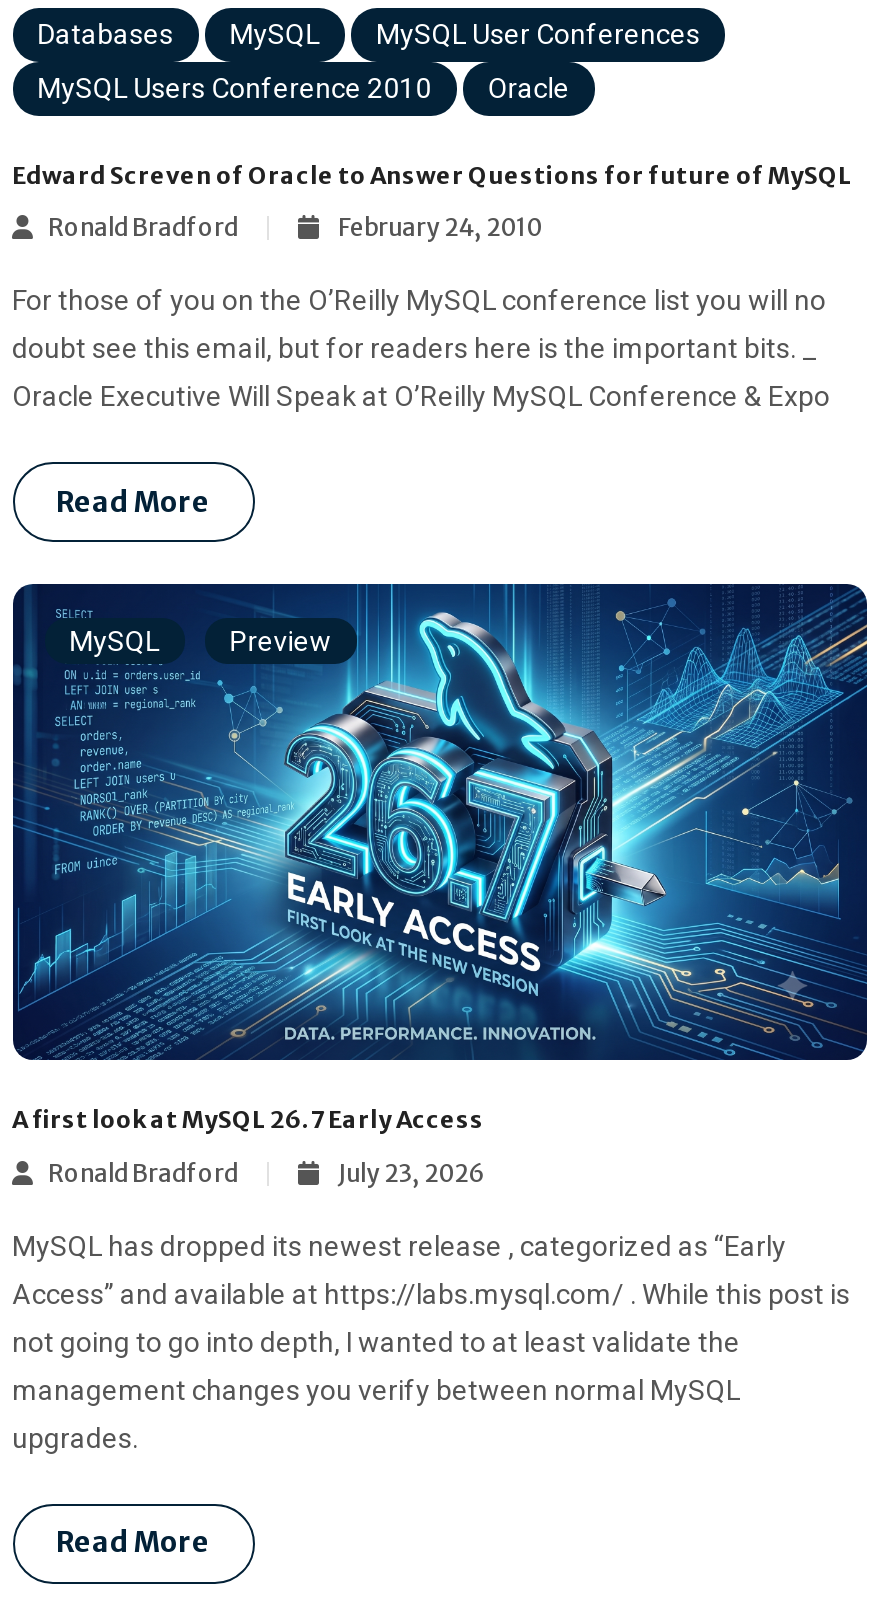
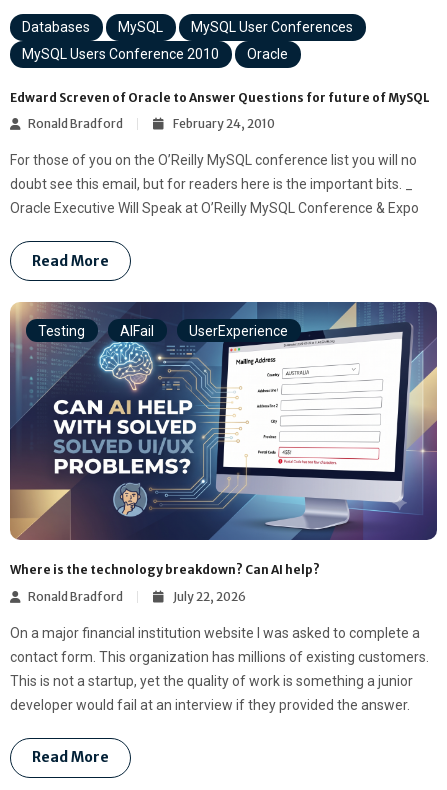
[11,582,869,1062] [image] | MySQL | Preview -> [9,301,438,541] [image] | Testing | AIFail | UserExperience
[12,1105,484,1135] A first look at MySQL 26.7 Early Access -> [9,562,319,577] Where is the technology breakdown? Can AI help?
[12,1158,850,1454] July 23, 2026 | MySQL has dropped its newest release , categorized as “Early | Access” and available at https://labs.mysql.com/ . While this post is | not going to go into depth, I wanted to at least validate the | management changes you verify between normal MySQL | upgrades. -> [9,589,428,713] July 22, 2026 | On a major financial institution website I was asked to complete a | contact form. This organization has millions of existing customers. | This is not a startup, yet the quality of work is something a junior | developer would fail at an interview if they provided the answer.

